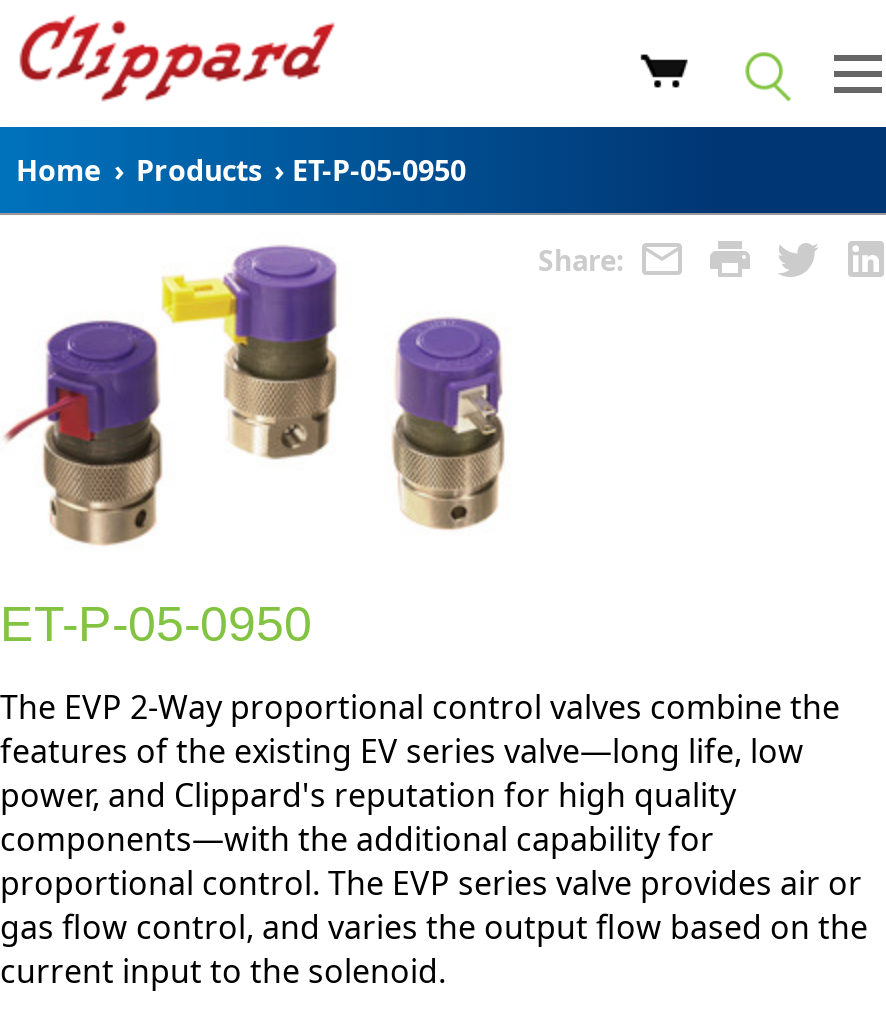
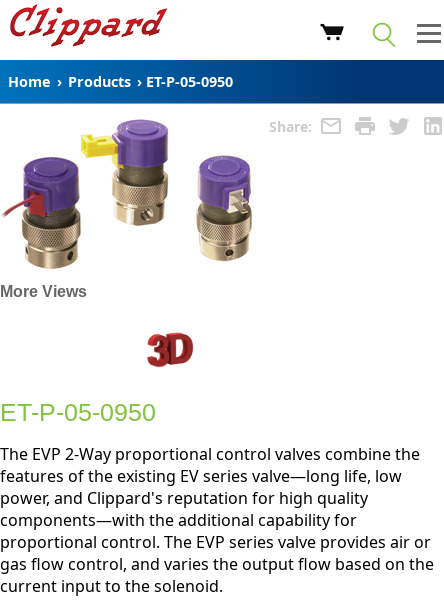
none -> [0,283,87,300] More Views
none -> [146,332,194,368] [image]

